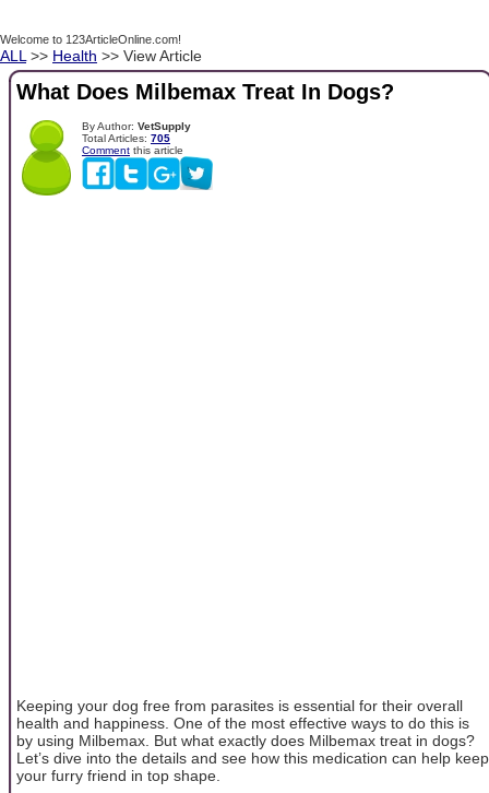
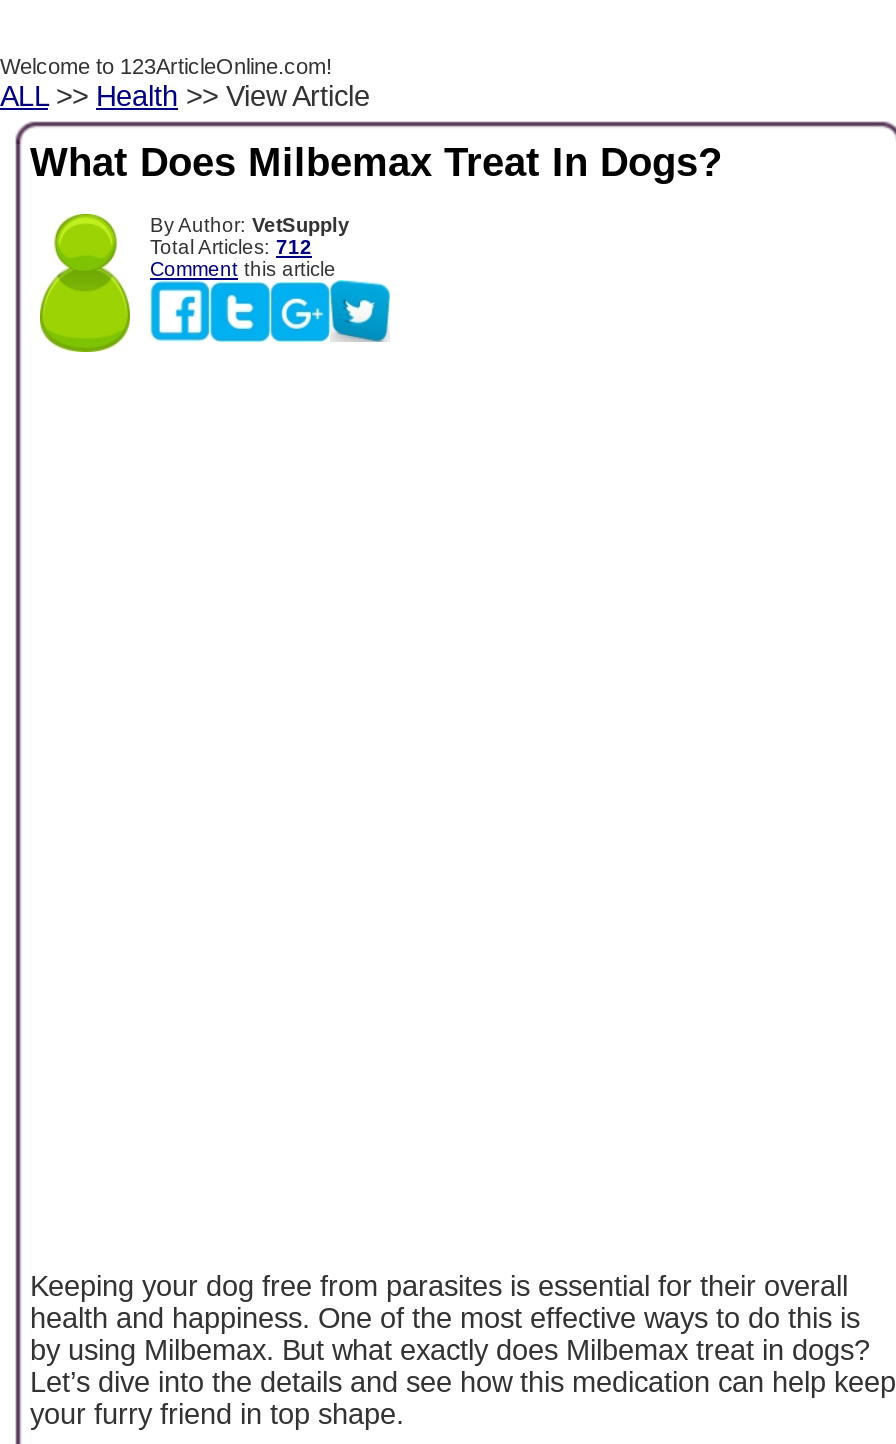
[82,132,170,144] Total Articles: 705 -> [150,236,312,258] Total Articles: 712

